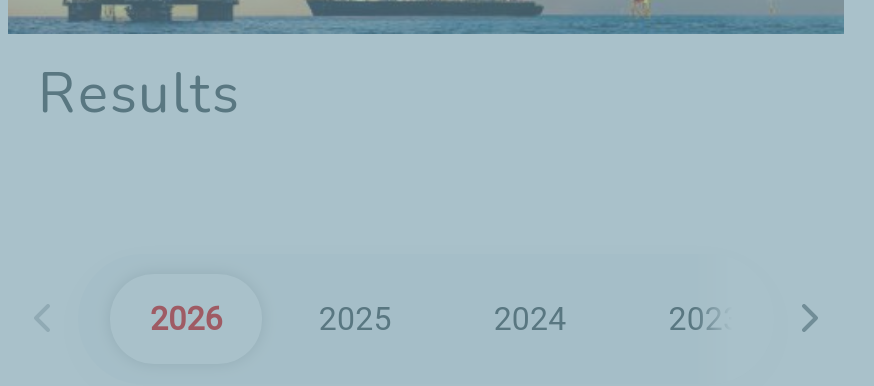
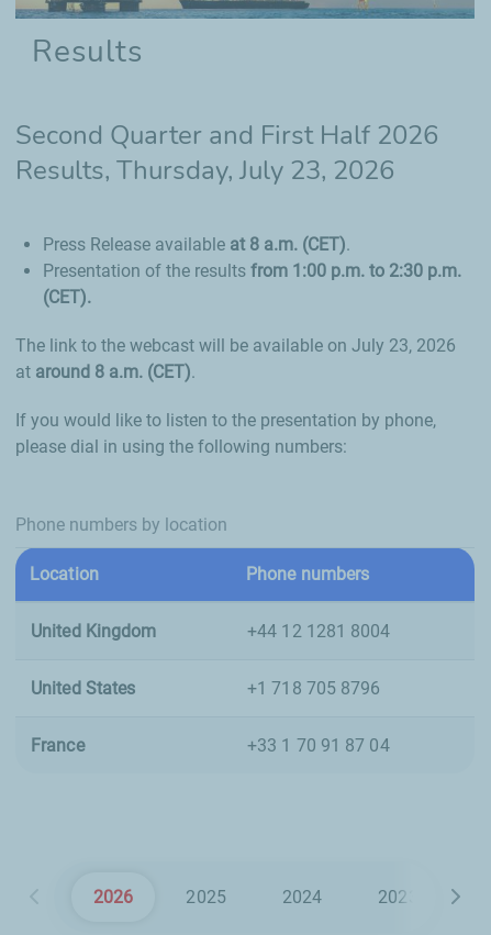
none -> [15,117,461,457] Second Quarter and First Half 2026 | Results, Thursday, July 23, 2026 | Press Release available at 8 a.m. (CET). | Presentation of the results from 1:00 p.m. to 2:30 p.m. | (CET). | The link to the webcast will be available on July 23, 2026 | at around 8 a.m. (CET). | If you would like to listen to the presentation by phone, | please dial in using the following numbers:
none -> [15,515,391,756] Phone numbers by location | Location | Phone numbers | United Kingdom | +44 12 1281 8004 | United States | +1 718 705 8796 | France | +33 1 70 91 87 04

